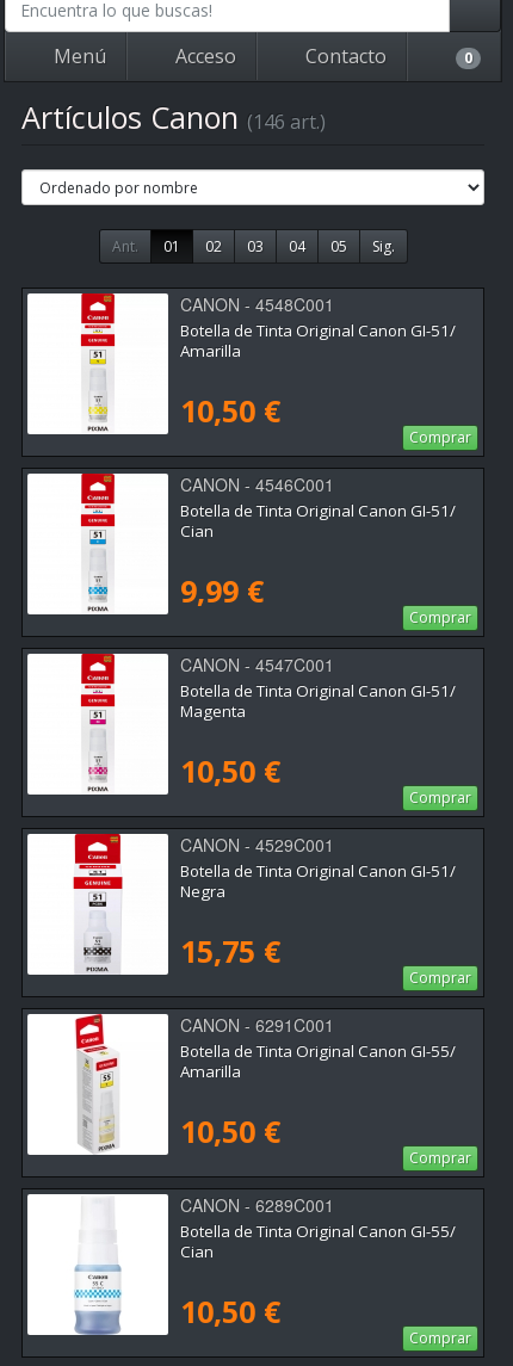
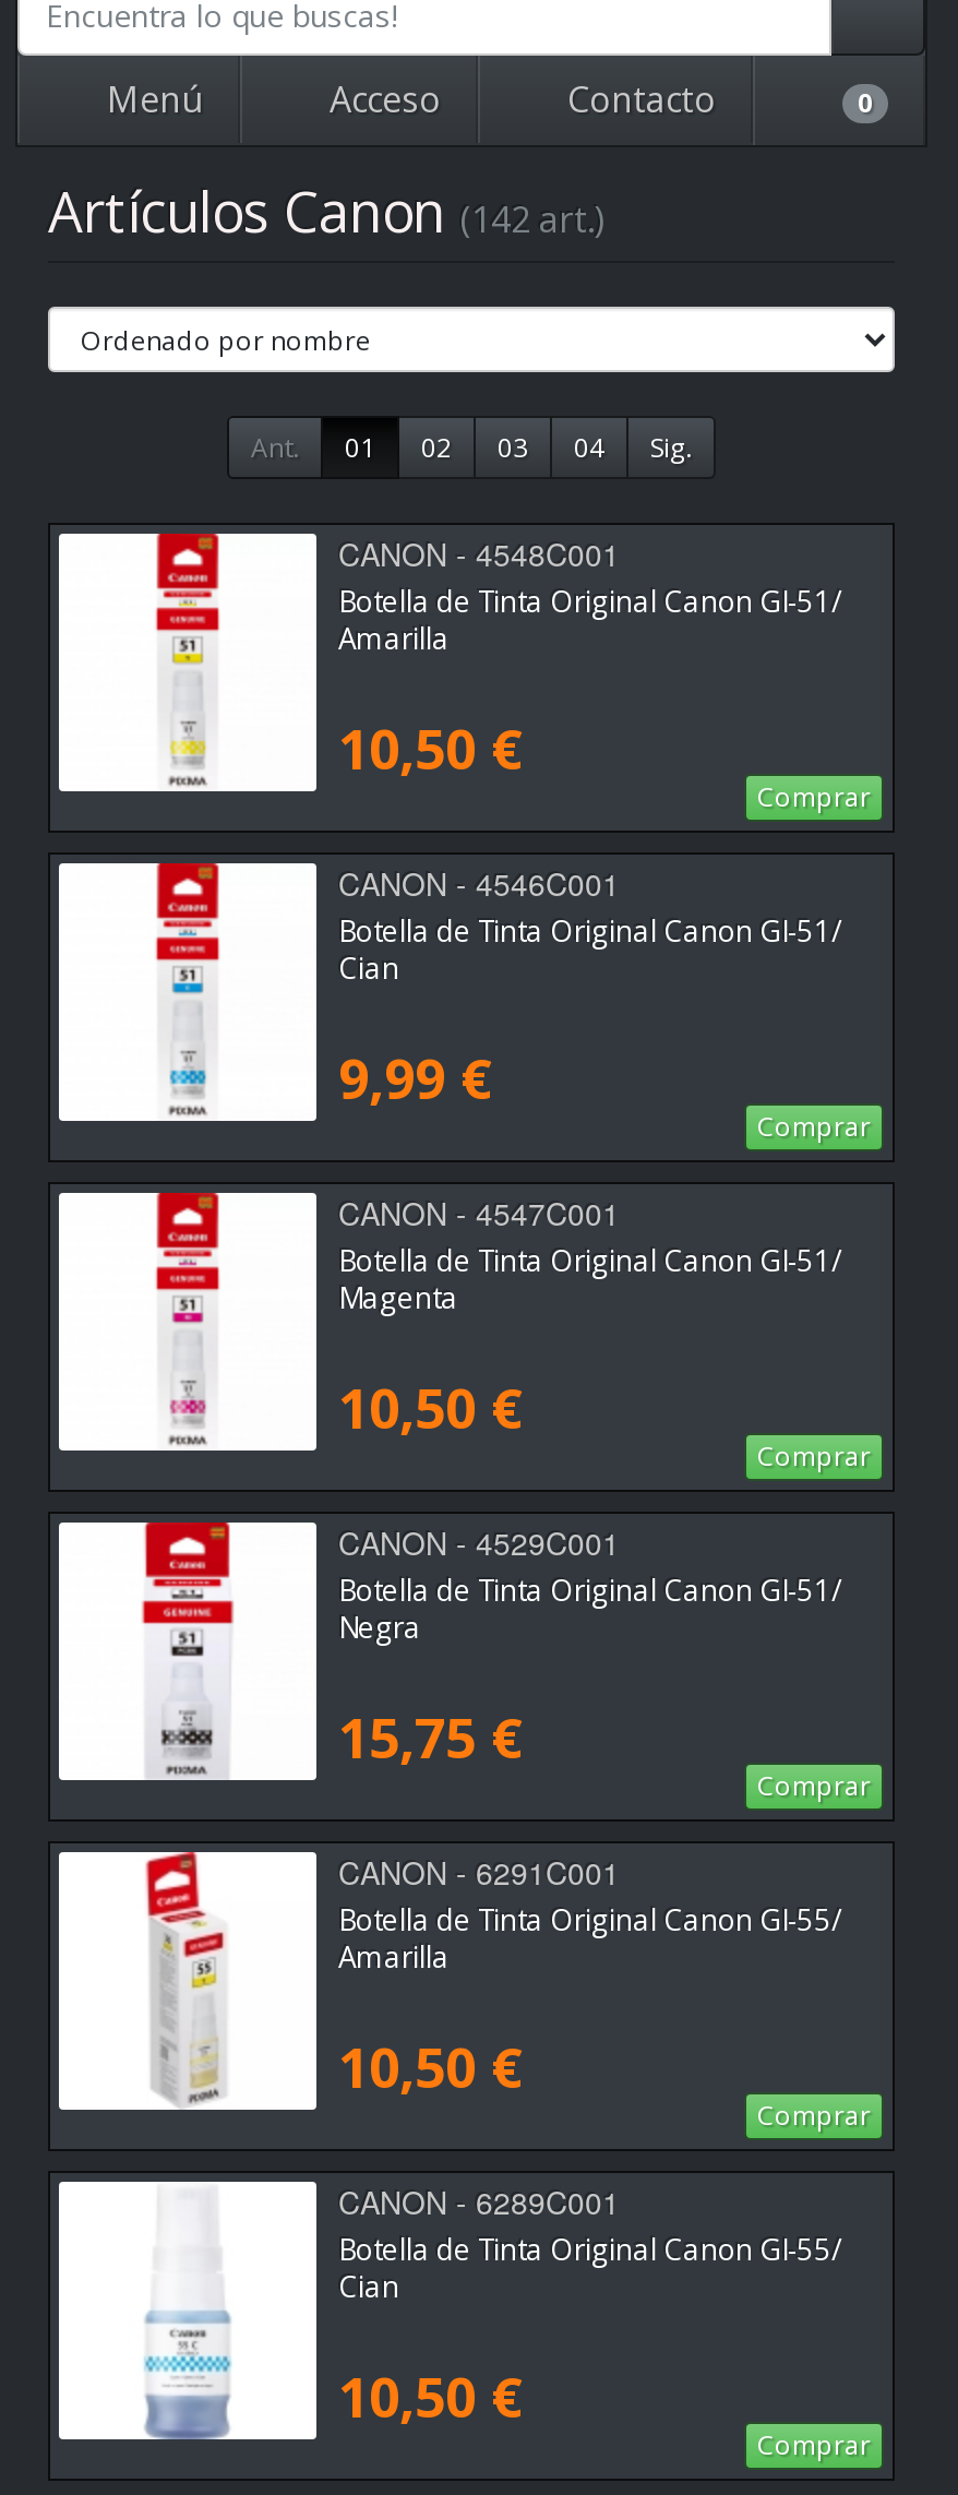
[21,97,326,137] Artículos Canon (146 art.) -> [48,174,604,248] Artículos Canon (142 art.)
[330,236,347,256] 05 -> none

